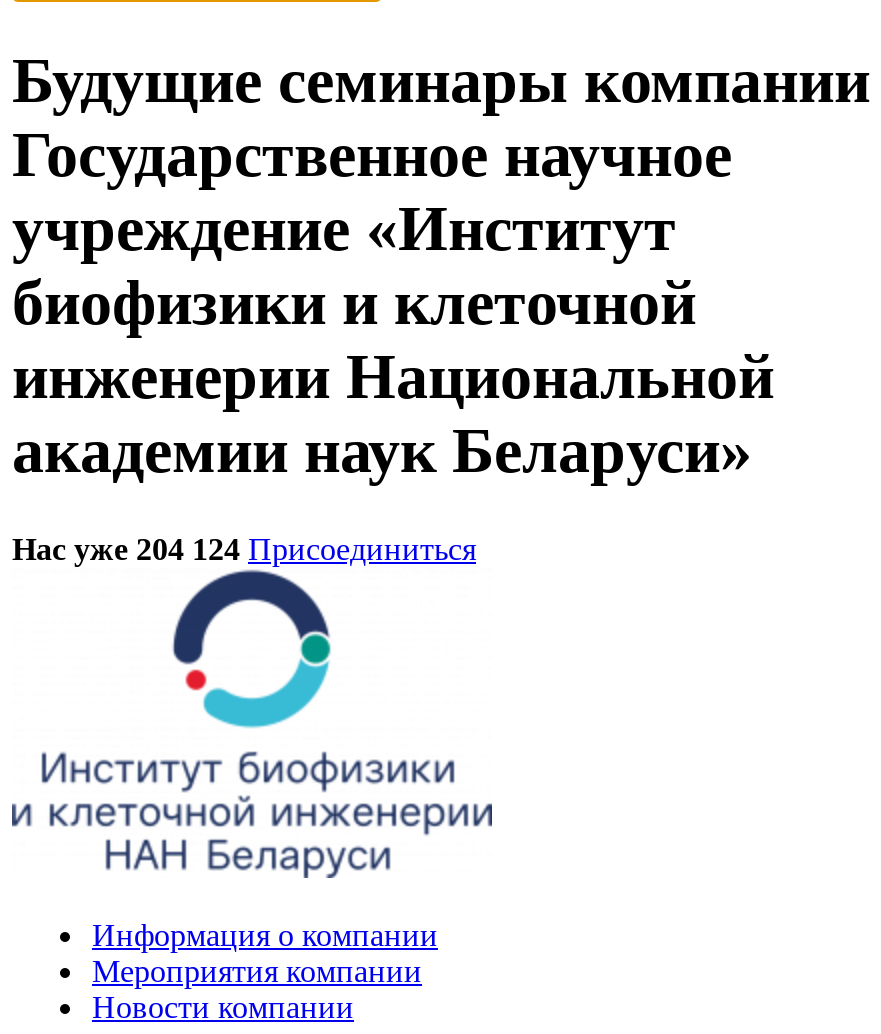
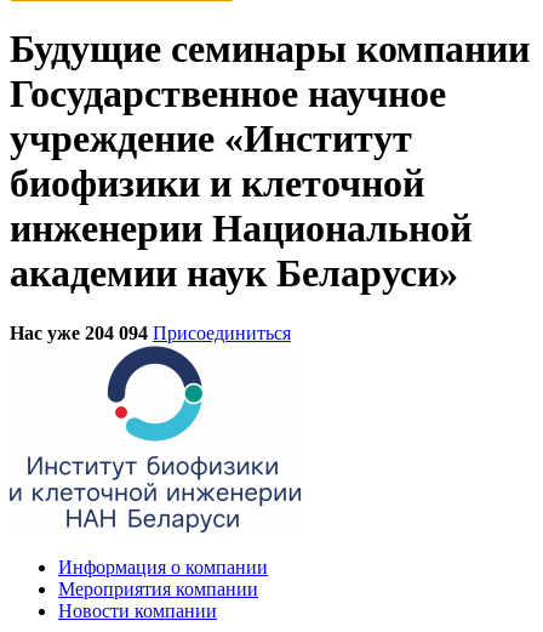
[12,532,476,566] Нас уже 204 124 Присоединиться -> [10,323,291,343] Нас уже 204 094 Присоединиться

